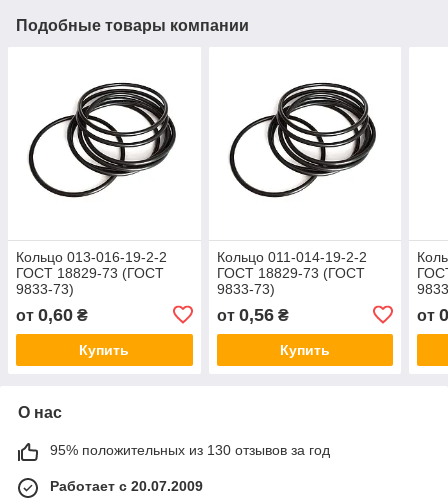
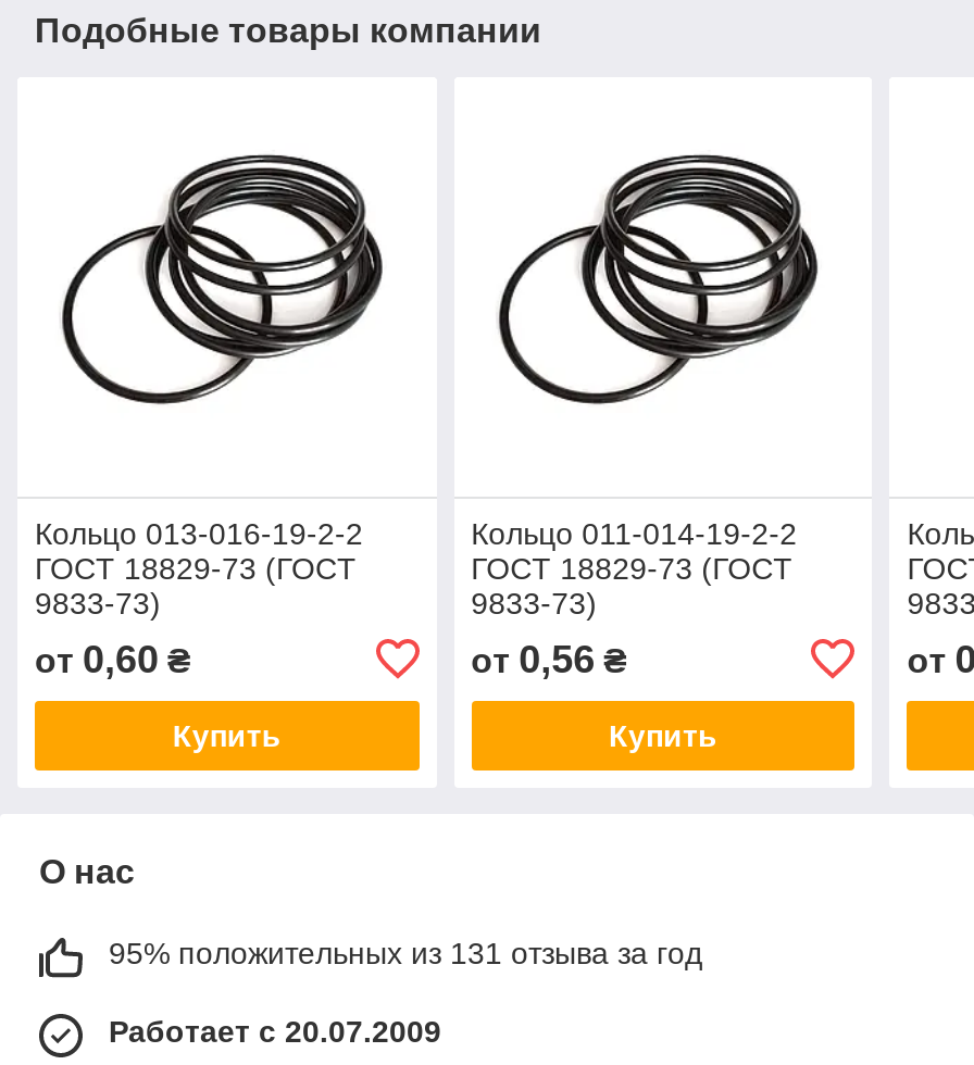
[50,442,330,458] 95% положительных из 130 отзывов за год -> [109,935,702,970] 95% положительных из 131 отзыва за год

